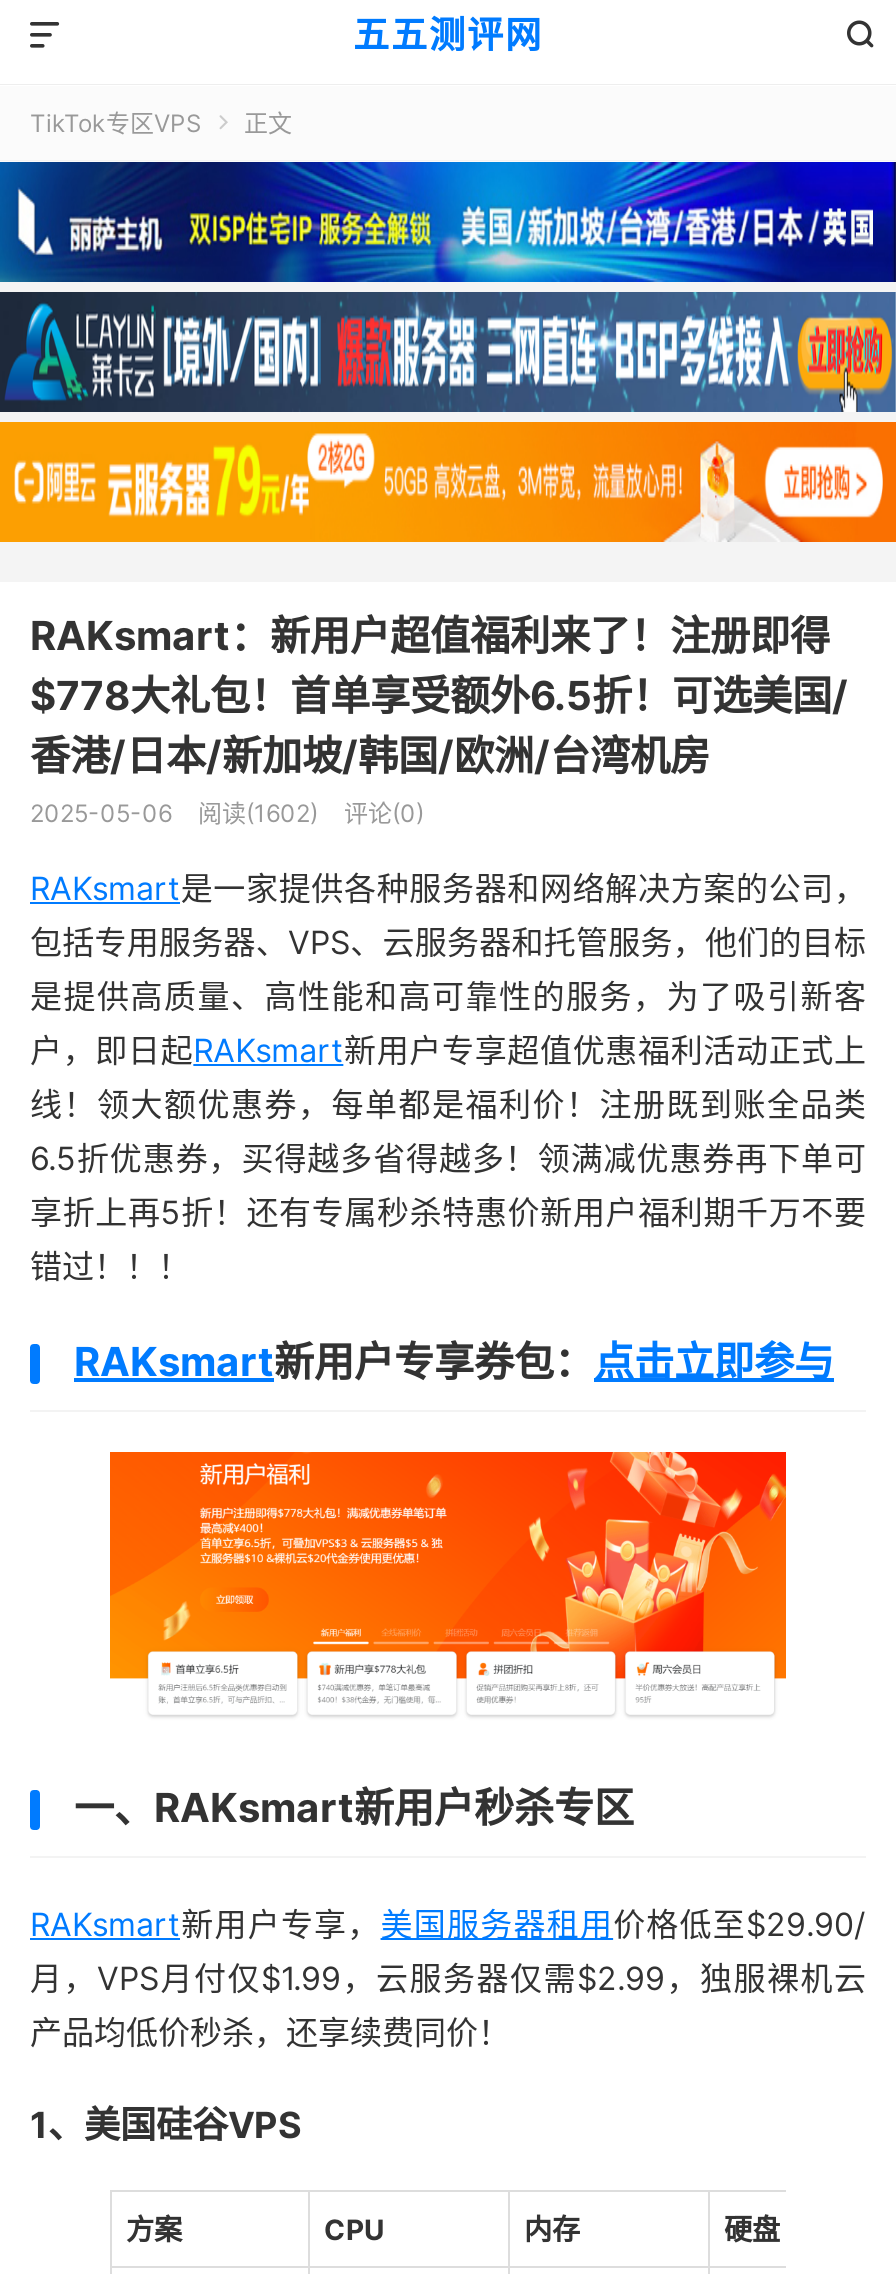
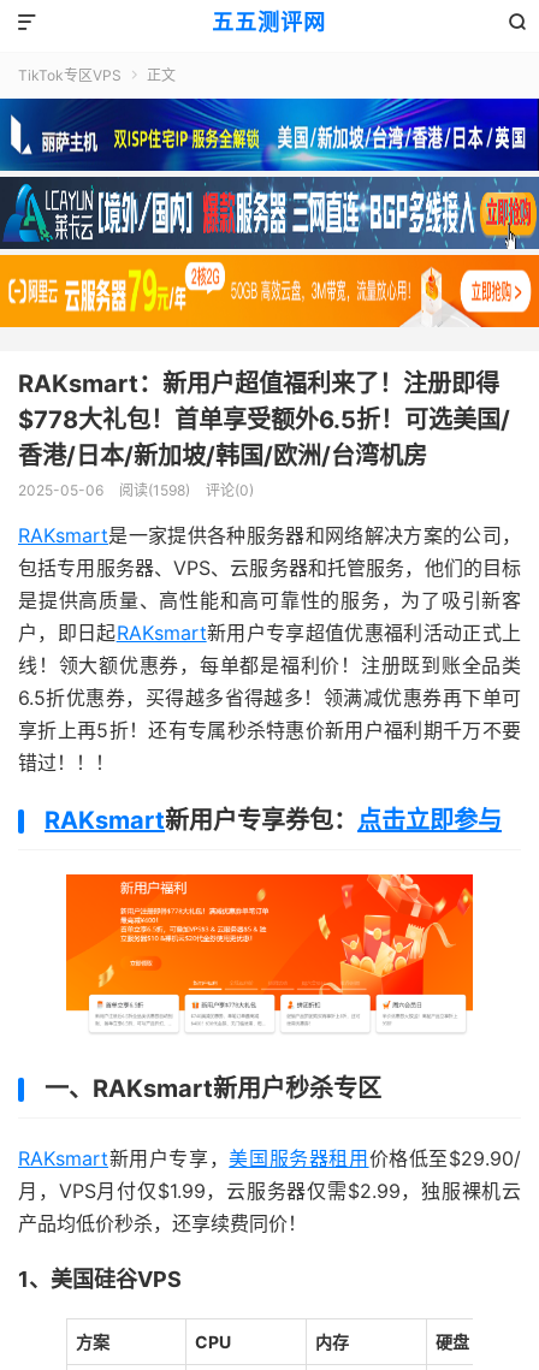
[30,798,424,828] 2025-05-06 阅读(1602) 评论(0) -> [18,481,254,499] 2025-05-06 阅读(1598) 评论(0)

